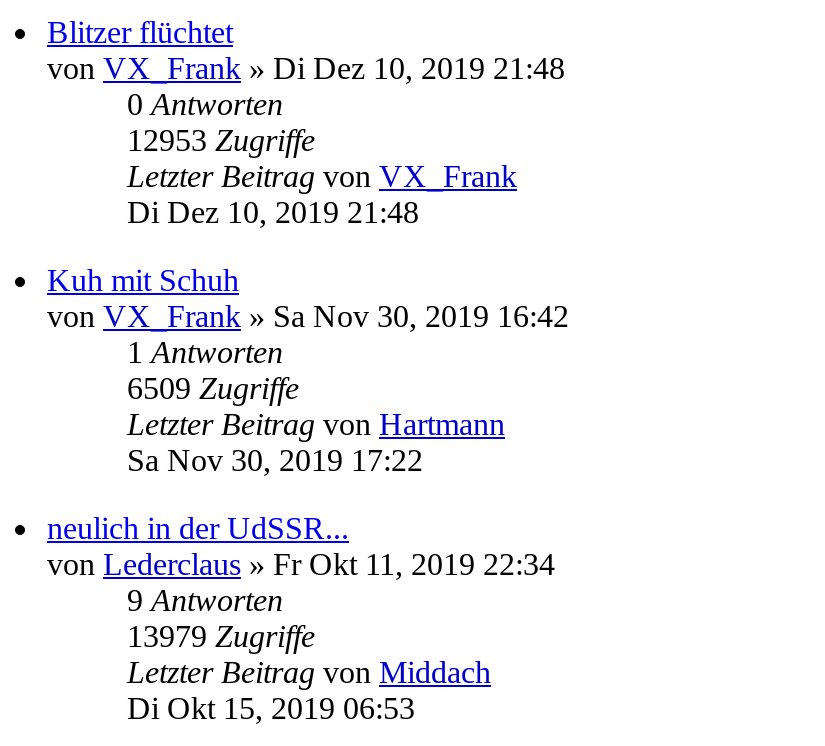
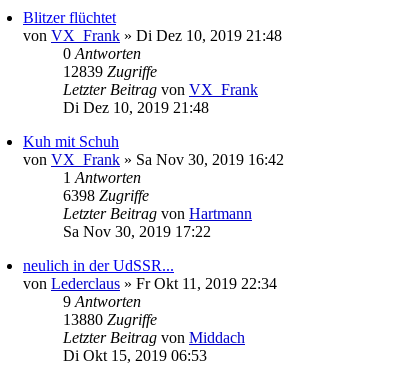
[127,123,315,157] 12953 Zugriffe -> [63,63,157,80] 12839 Zugriffe
[127,371,299,405] 6509 Zugriffe -> [63,187,149,204] 6398 Zugriffe
[127,619,315,653] 13979 Zugriffe -> [63,311,157,328] 13880 Zugriffe

